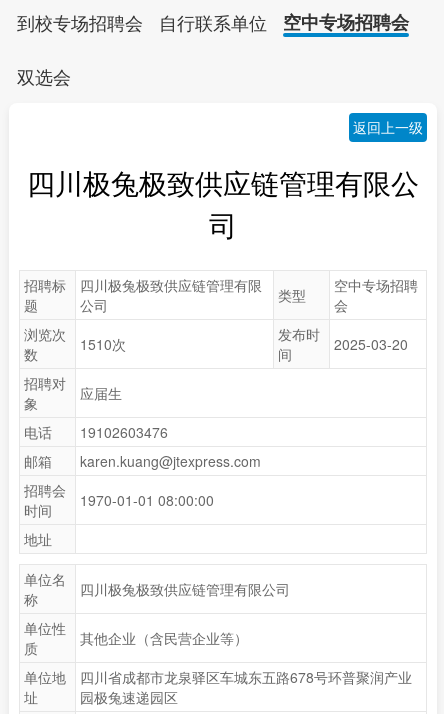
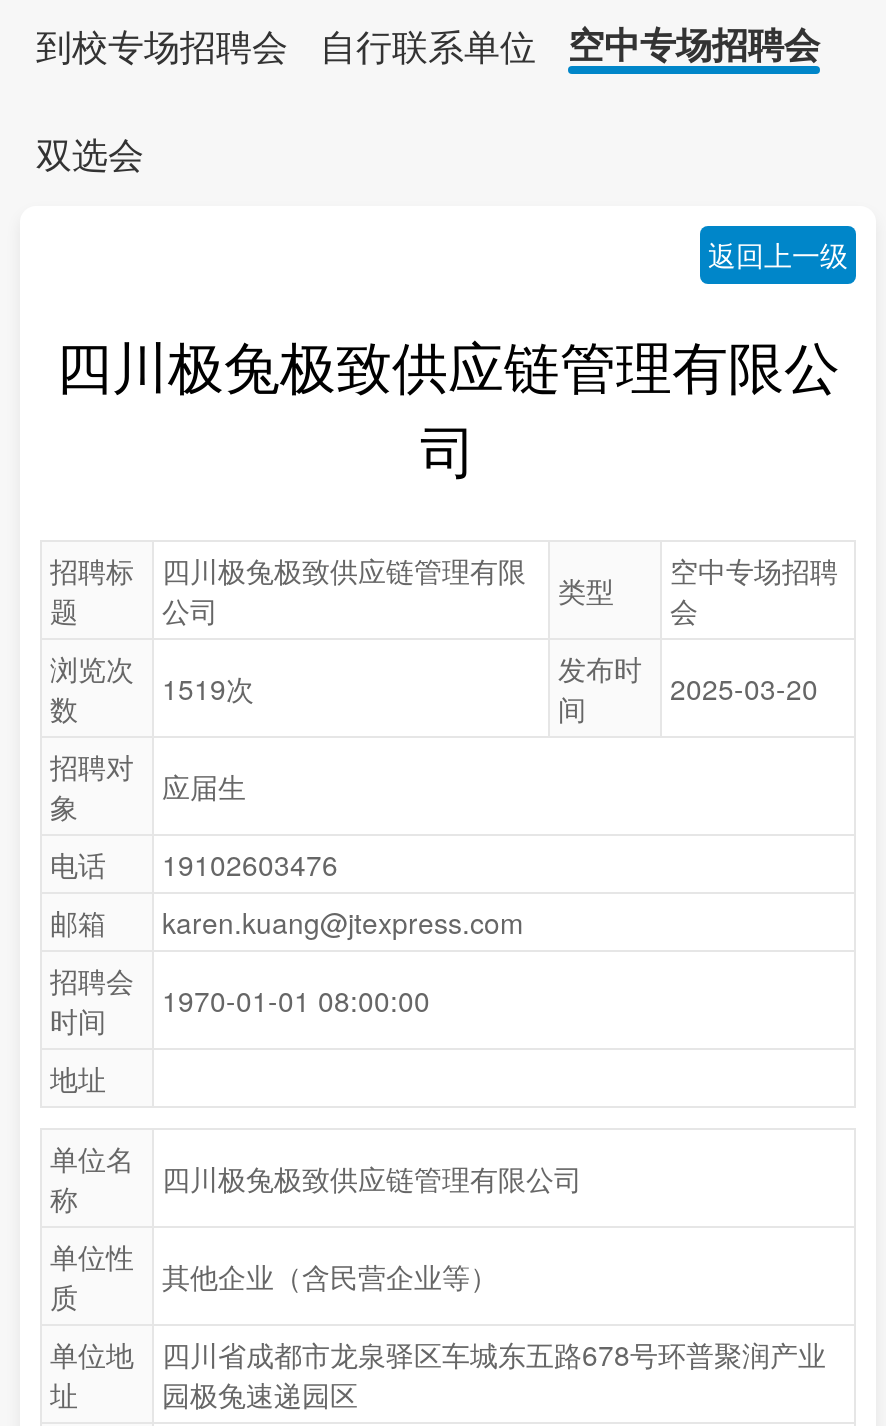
[24,324,126,354] 浏览次 1510次 -> [50,648,254,708] 浏览次 1519次

